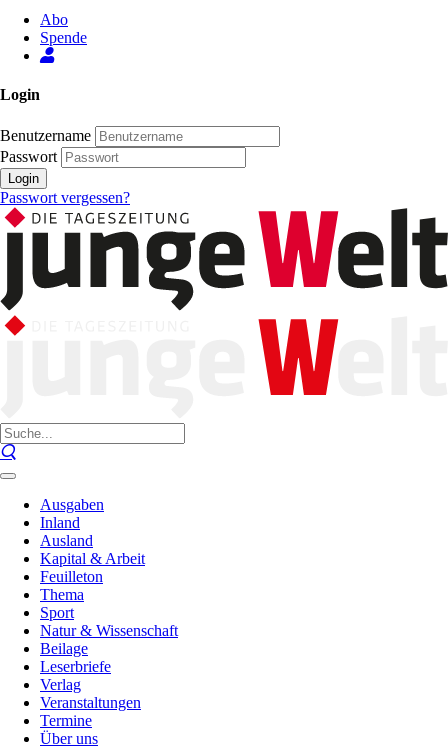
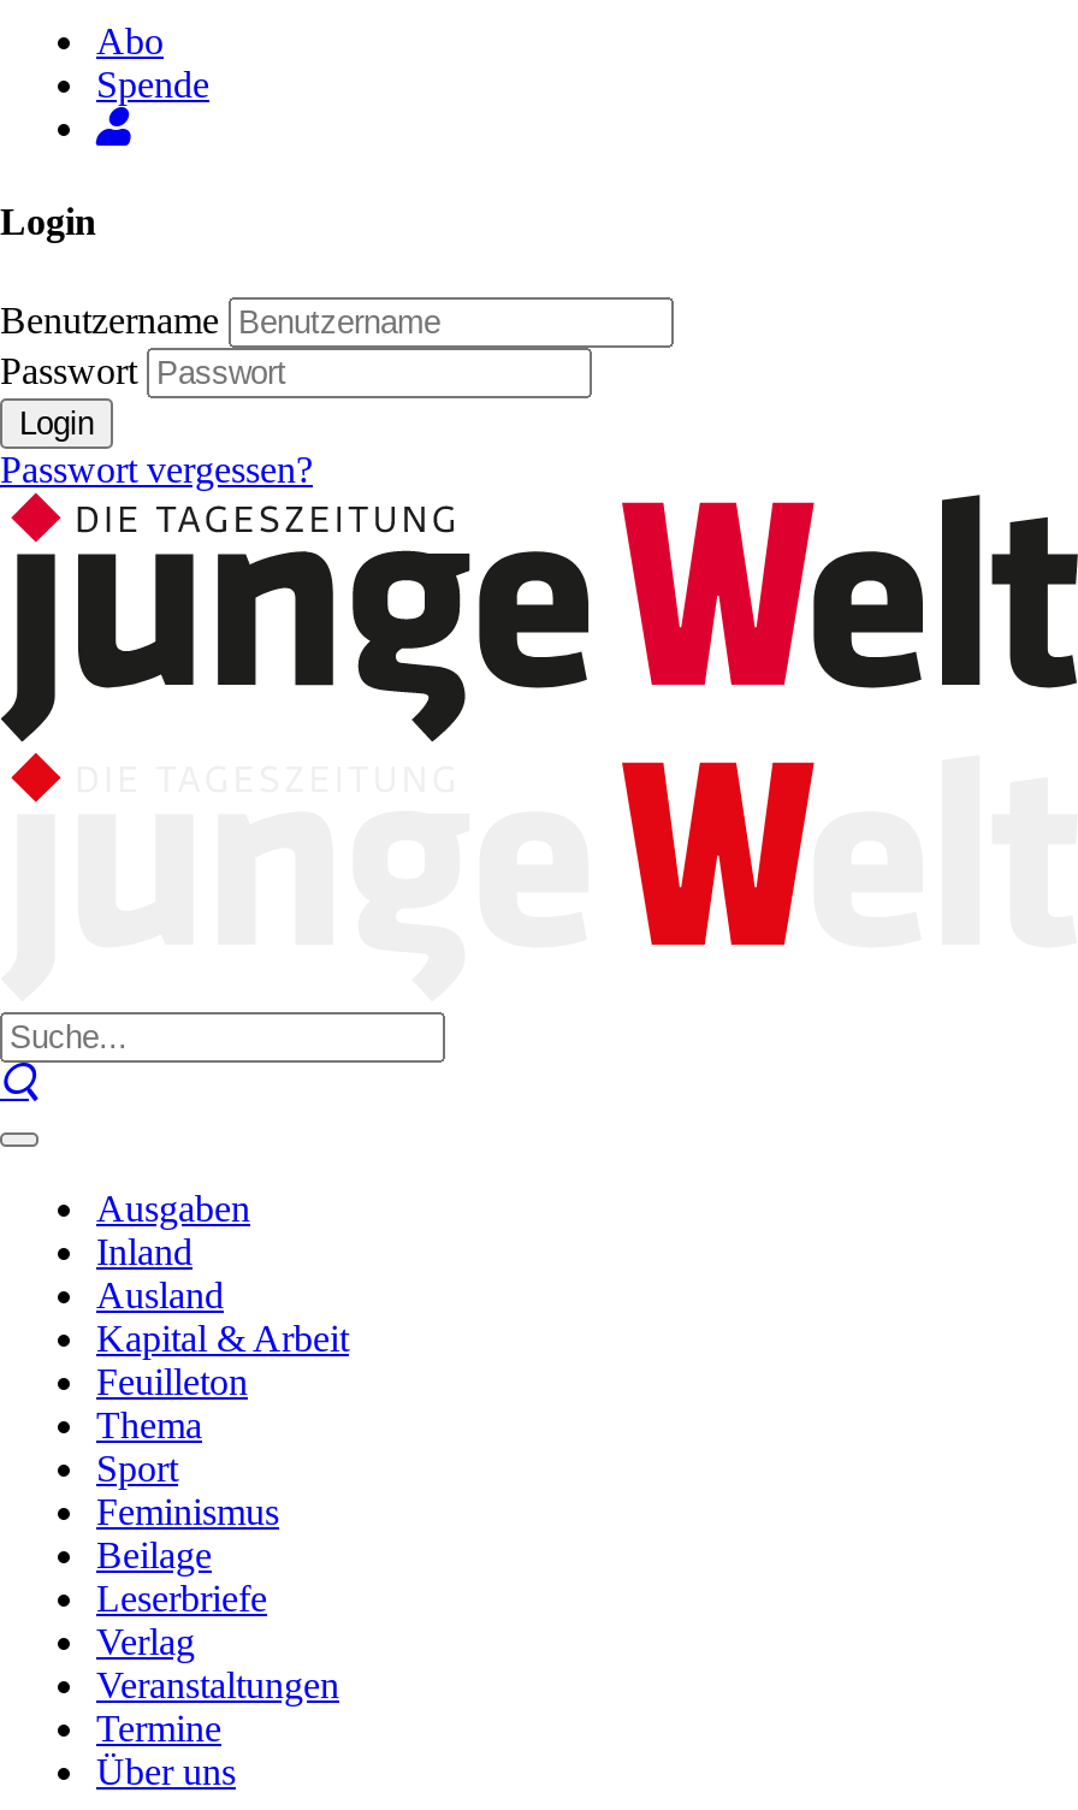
[40,622,178,639] Natur & Wissenschaft -> [96,1491,279,1532] Feminismus

